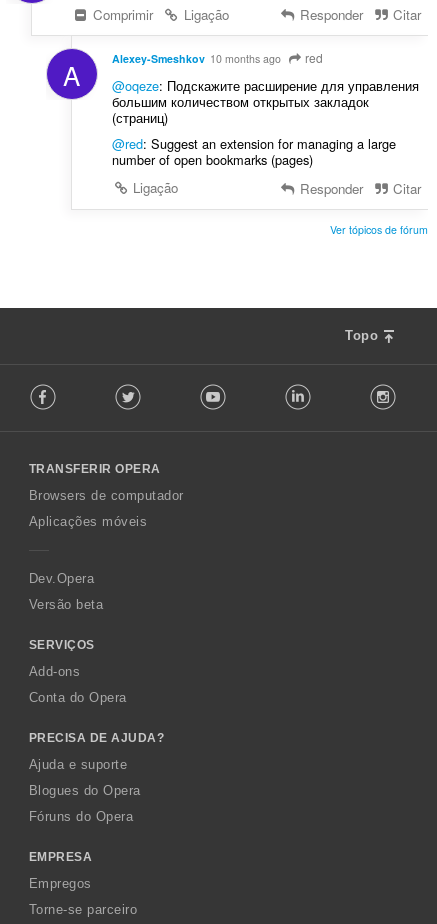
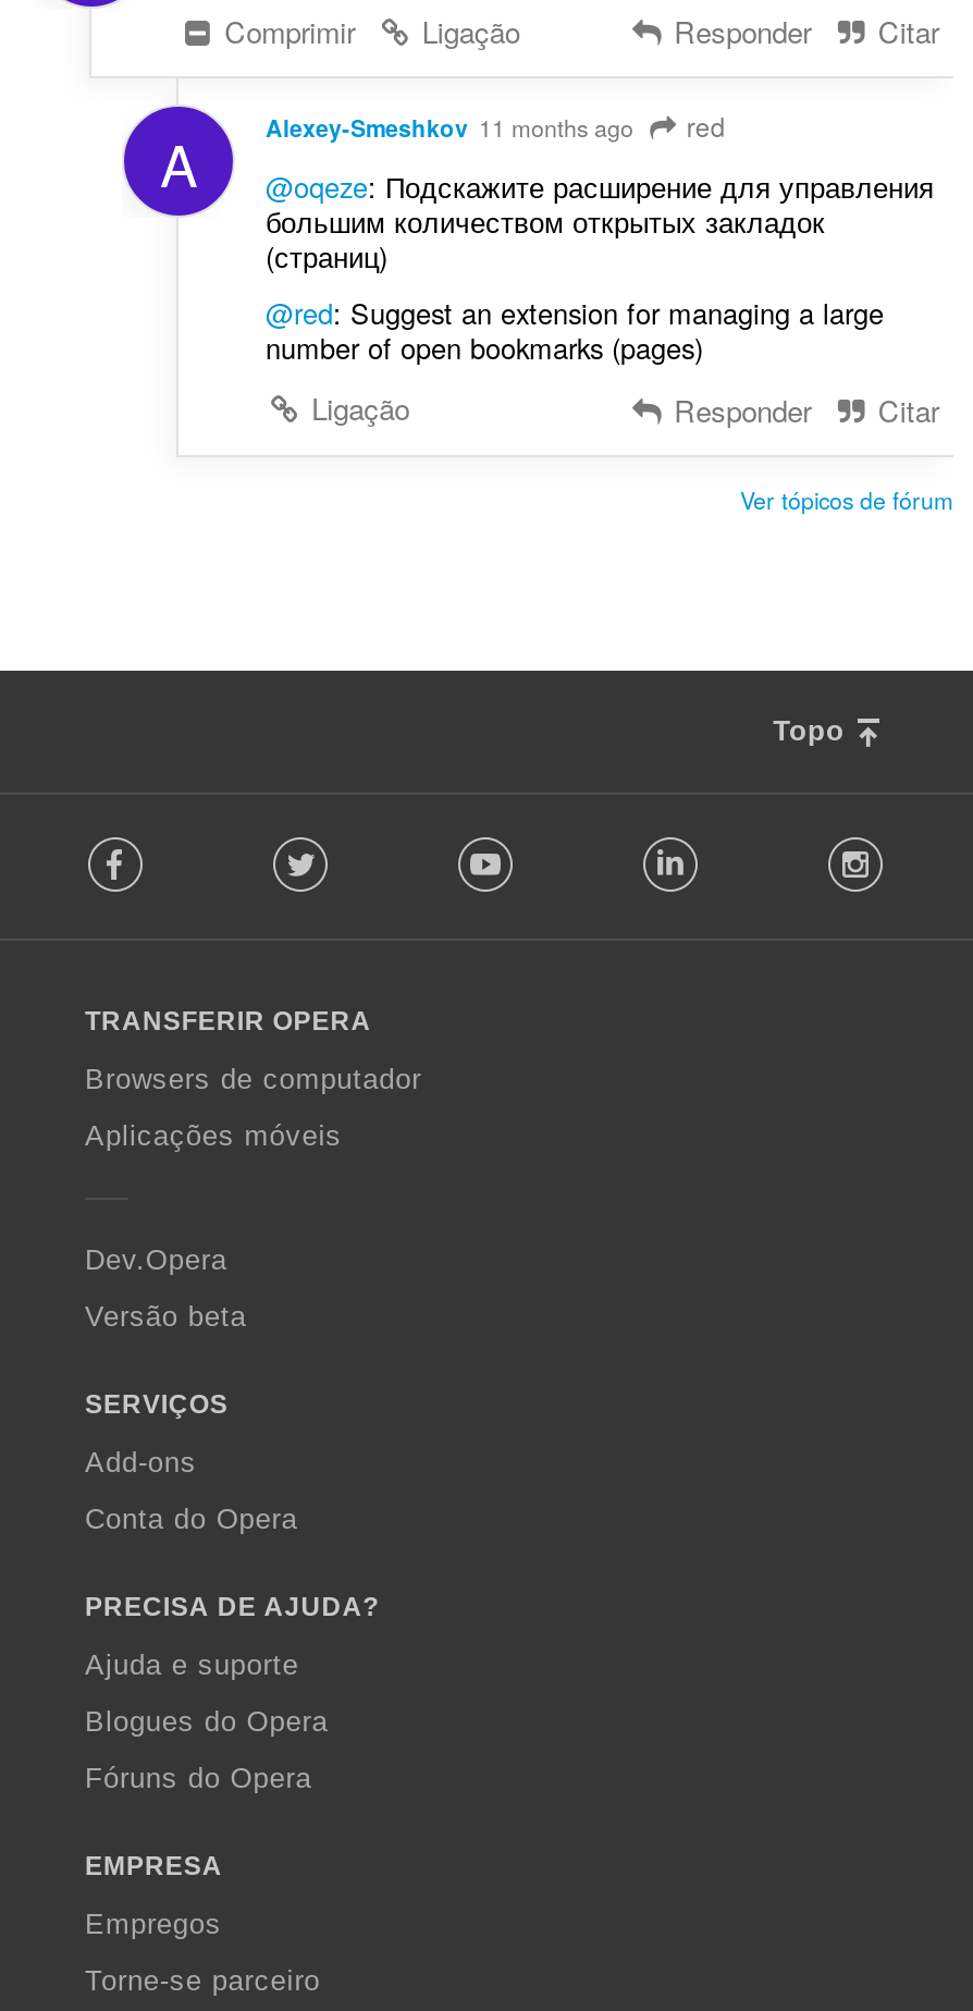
[112,51,281,66] Alexey-Smeshkov 10 months ago -> [266,111,633,144] Alexey-Smeshkov 11 months ago

